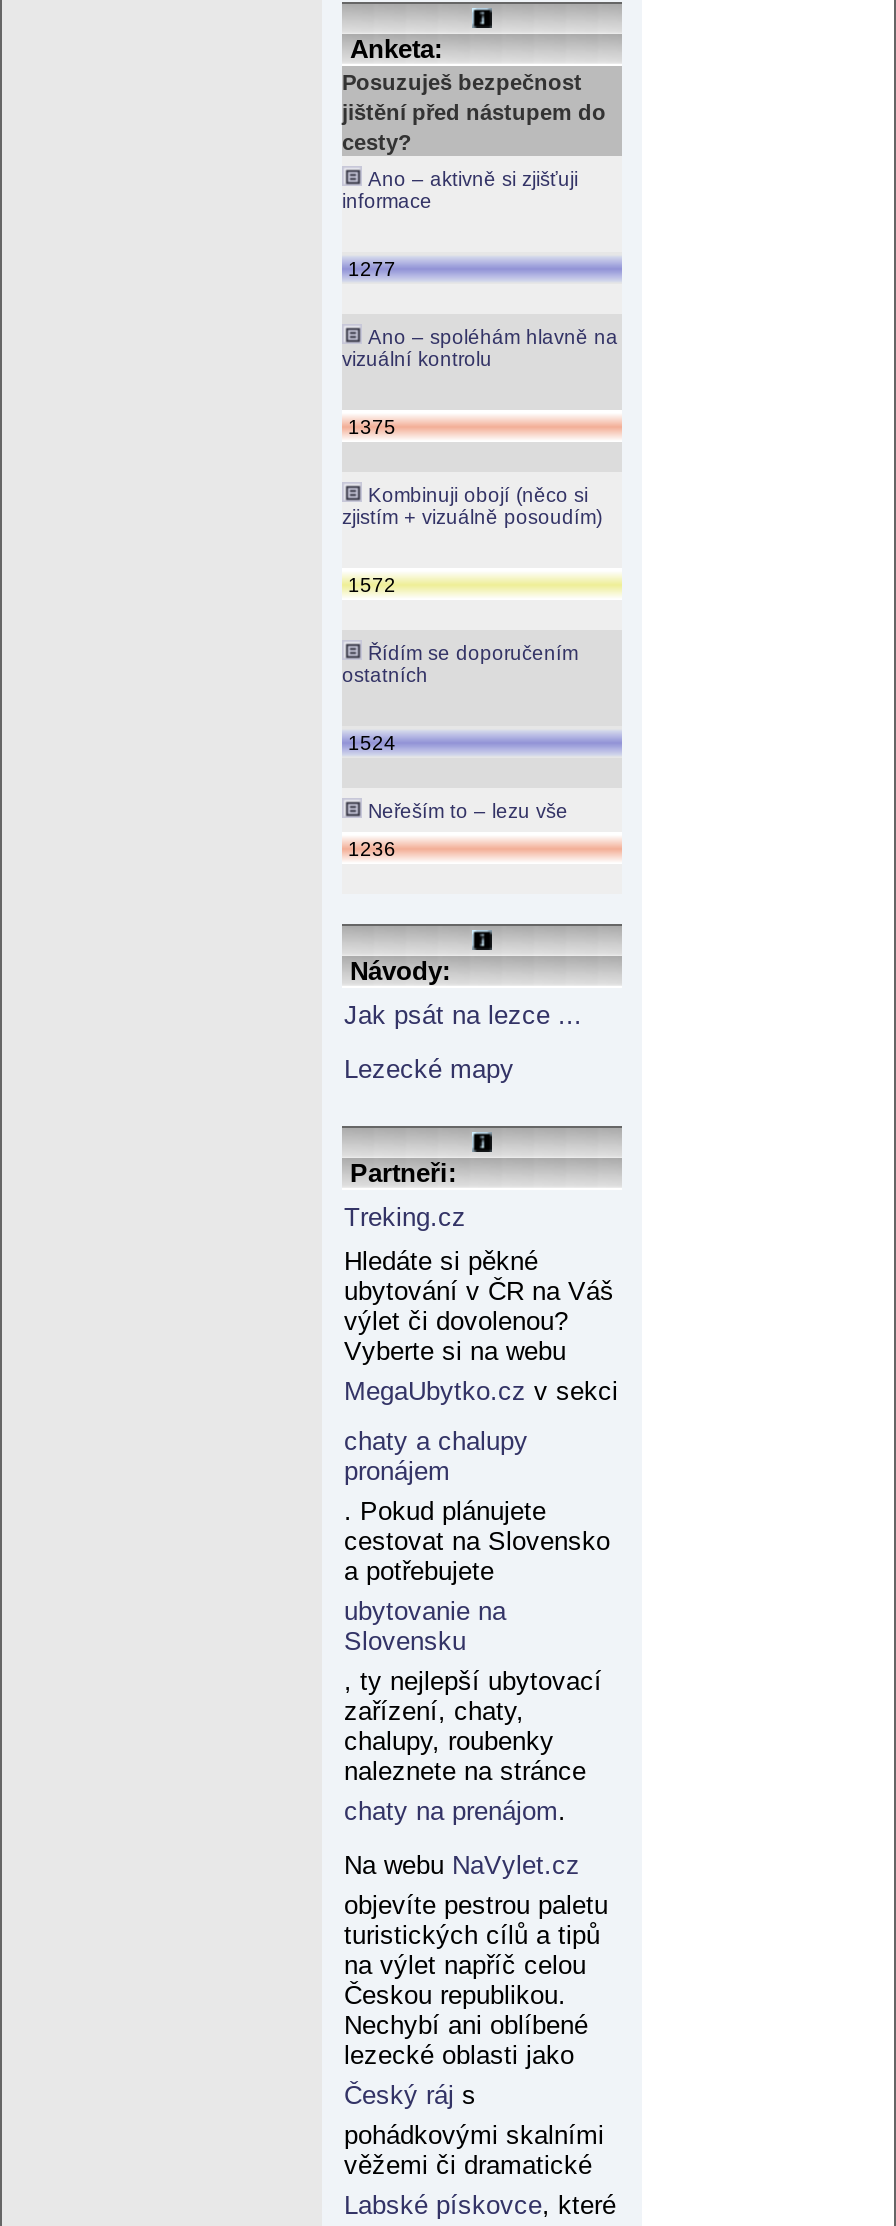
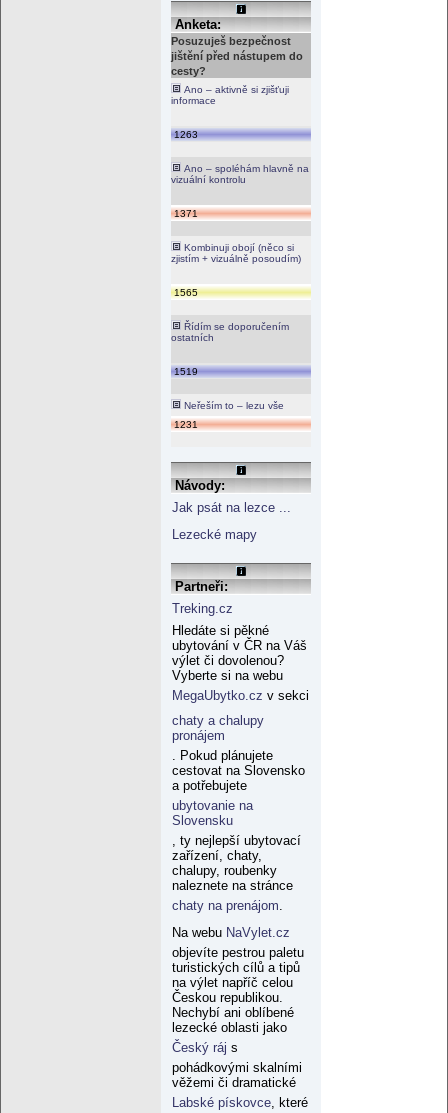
[342,258,396,280] 1277 -> [171,129,198,140] 1263
[342,416,396,438] 1375 -> [171,208,198,219] 1371
[342,574,396,596] 1572 -> [171,287,198,298] 1565
[342,732,396,754] 1524 -> [171,366,198,377] 1519
[342,838,396,860] 1236 -> [171,419,198,430] 1231

